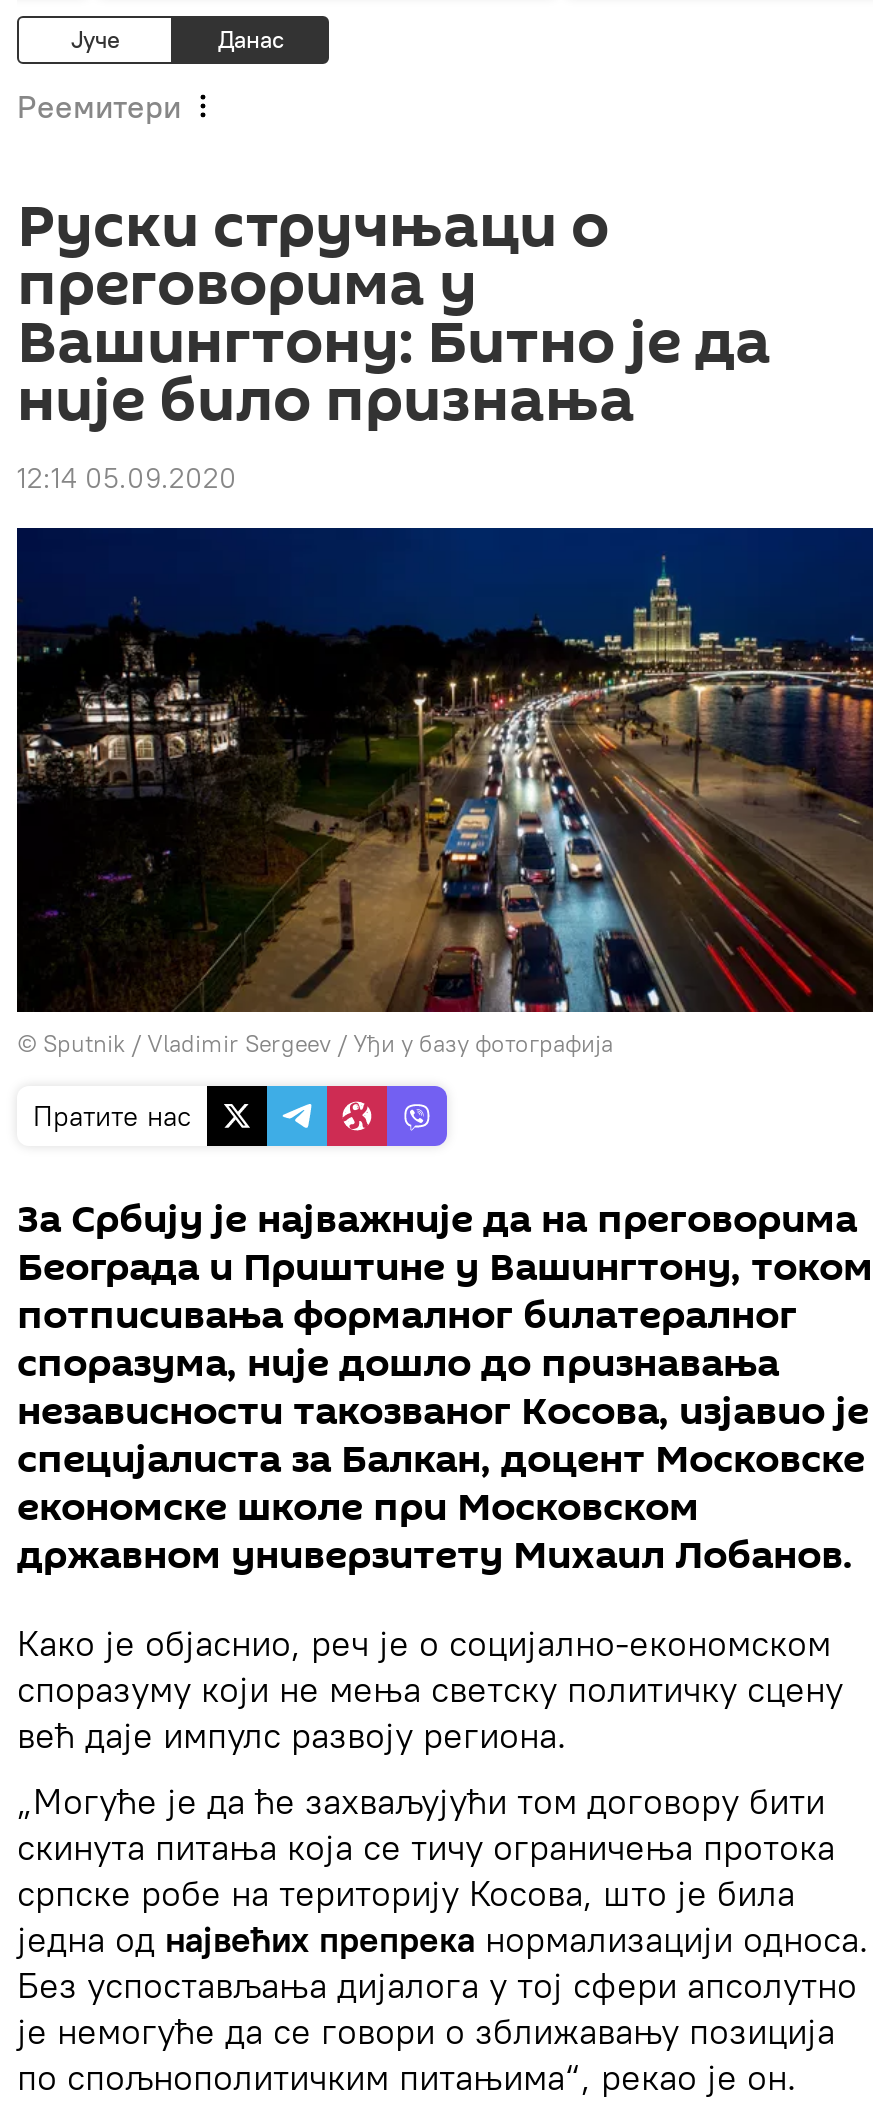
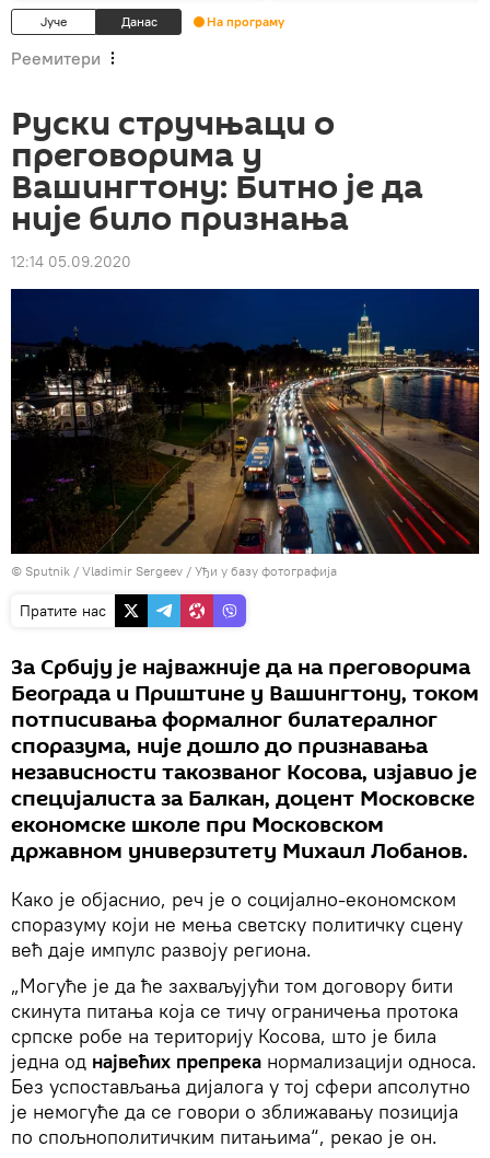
none -> [207,13,284,30] На програму

